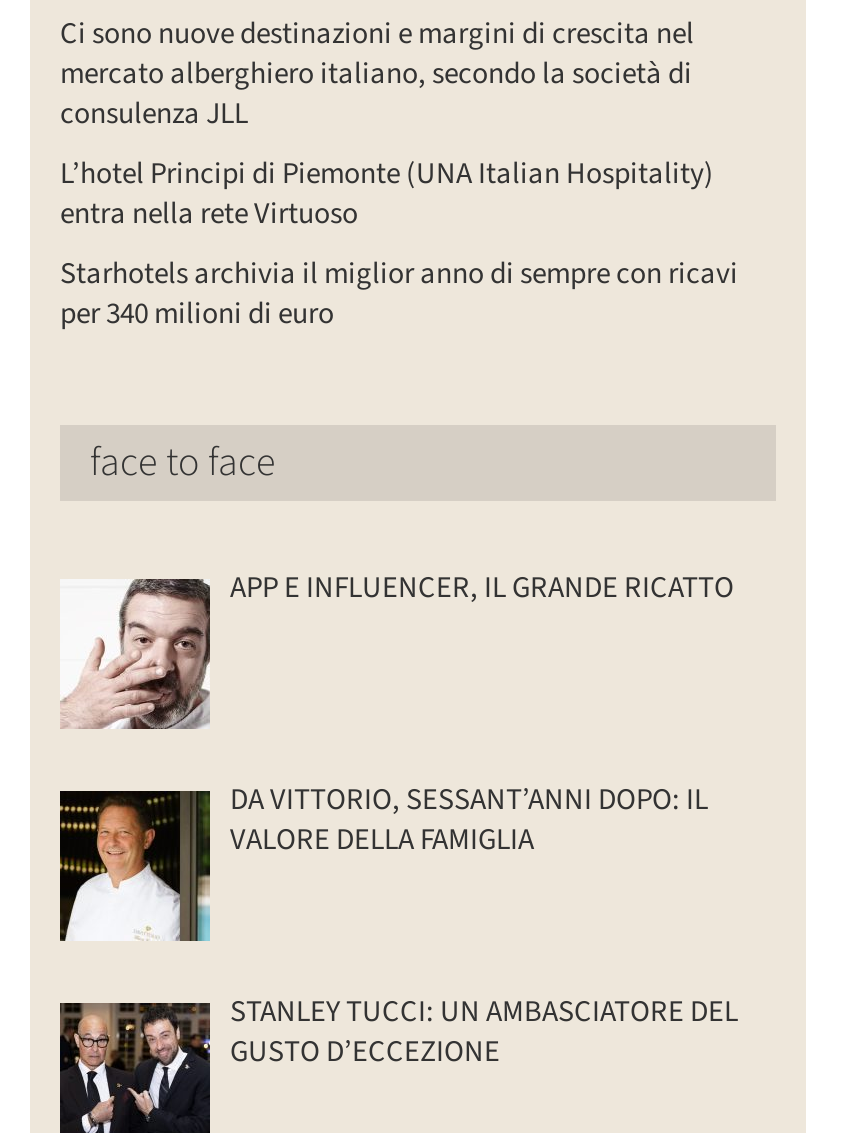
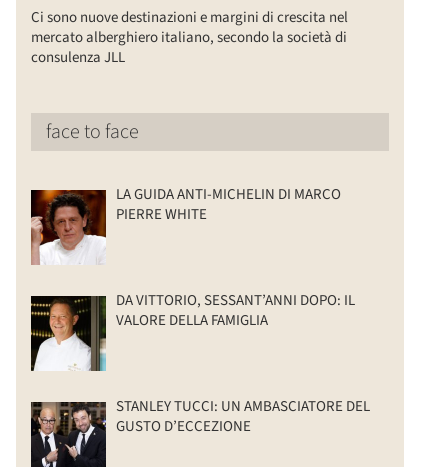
[60,153,738,335] L’hotel Principi di Piemonte (UNA Italian Hospitality) | entra nella rete Virtuoso | Starhotels archivia il miglior anno di sempre con ricavi | per 340 milioni di euro -> none
[60,567,734,731] [image] | APP E INFLUENCER, IL GRANDE RICATTO -> [30,184,341,265] [image] | LA GUIDA ANTI-MICHELIN DI MARCO | PIERRE WHITE

